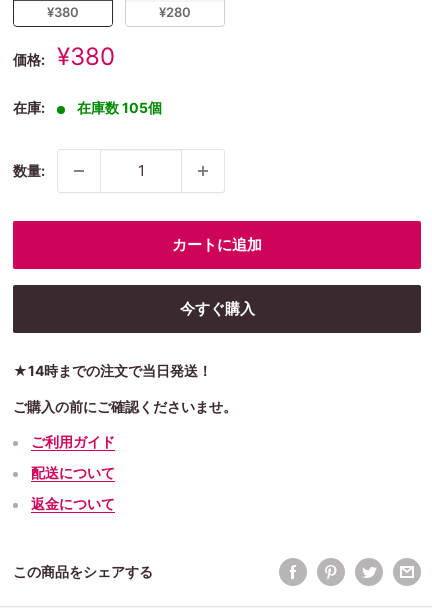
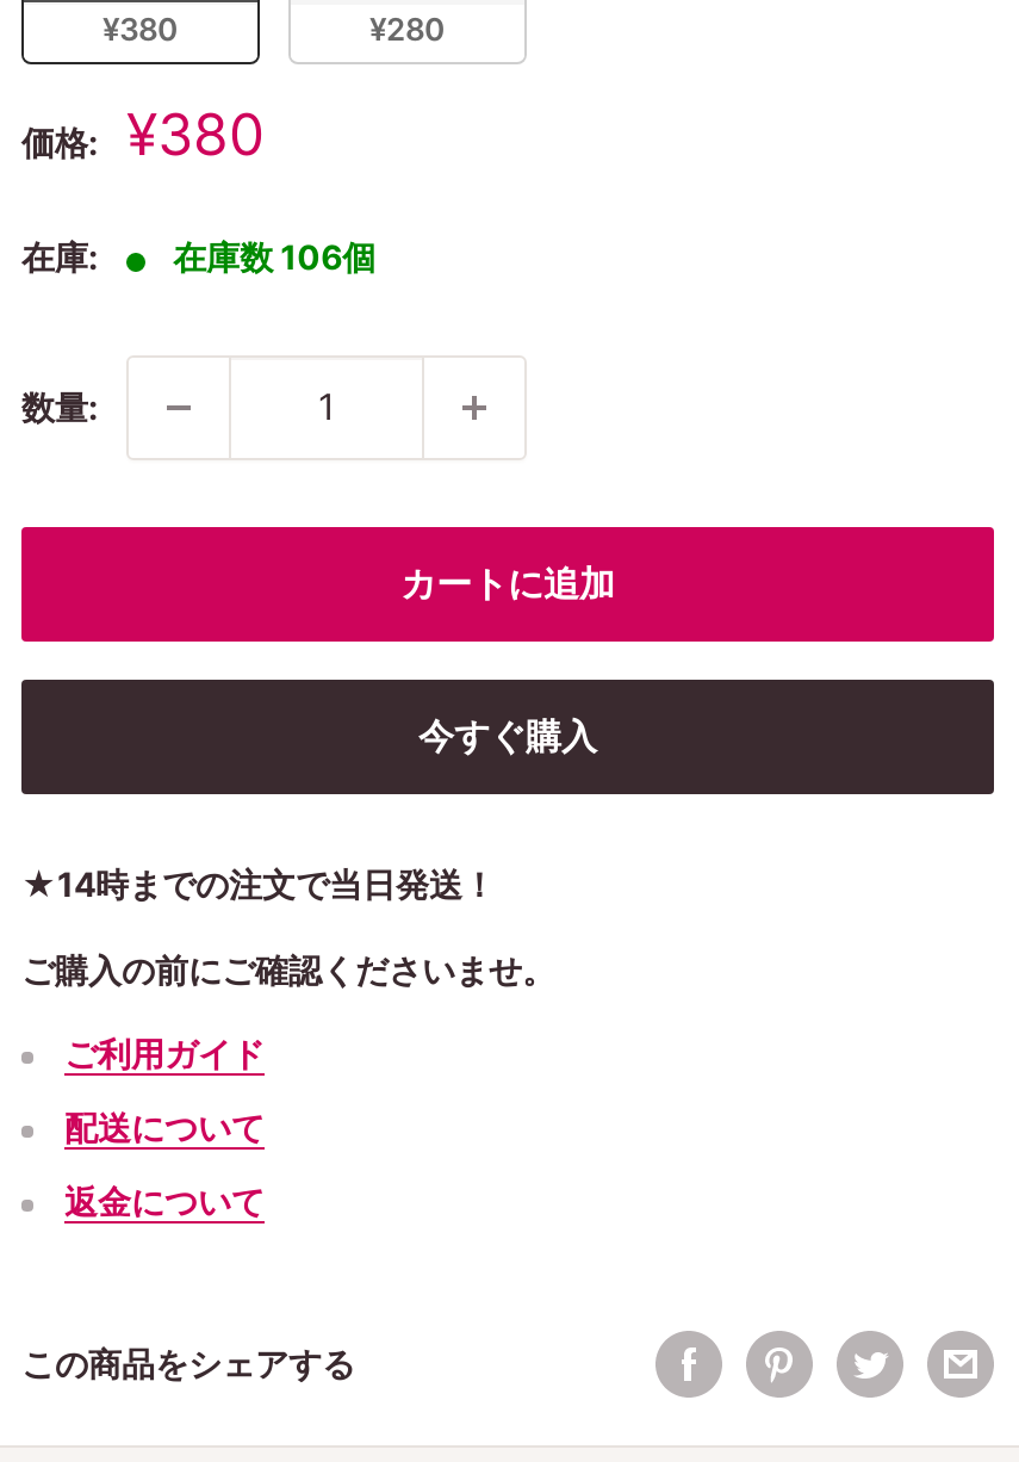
[77,99,162,116] 在庫数 105個 -> [173,236,376,276] 在庫数 106個

